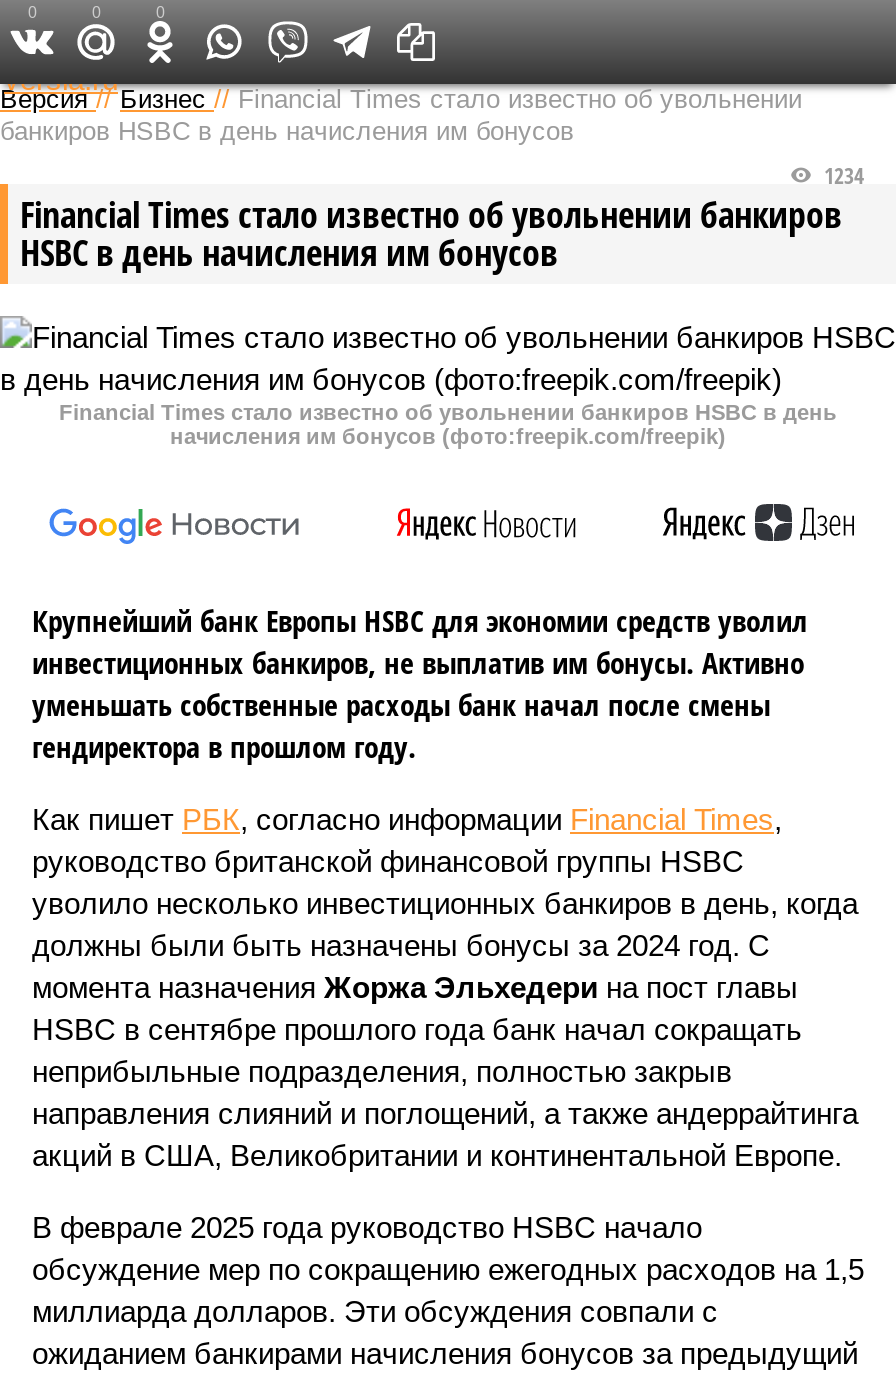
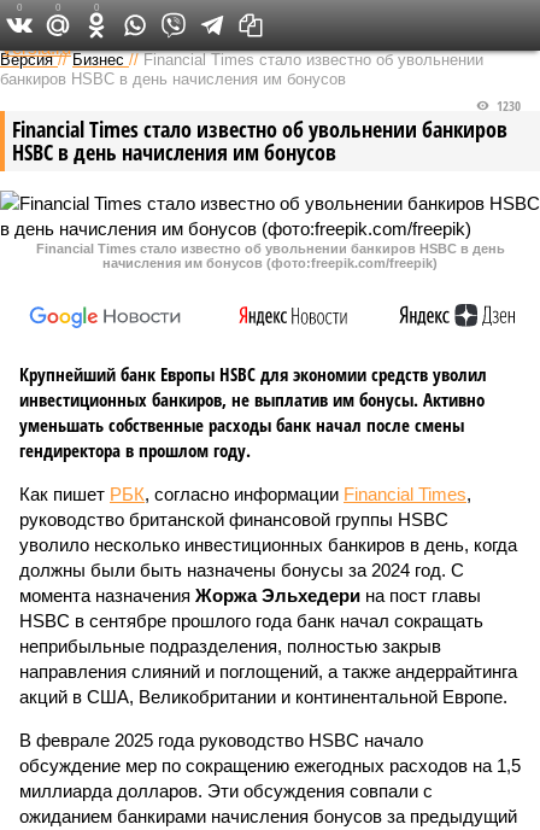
[818,160,864,190] 1234 -> [493,97,521,115] 1230

